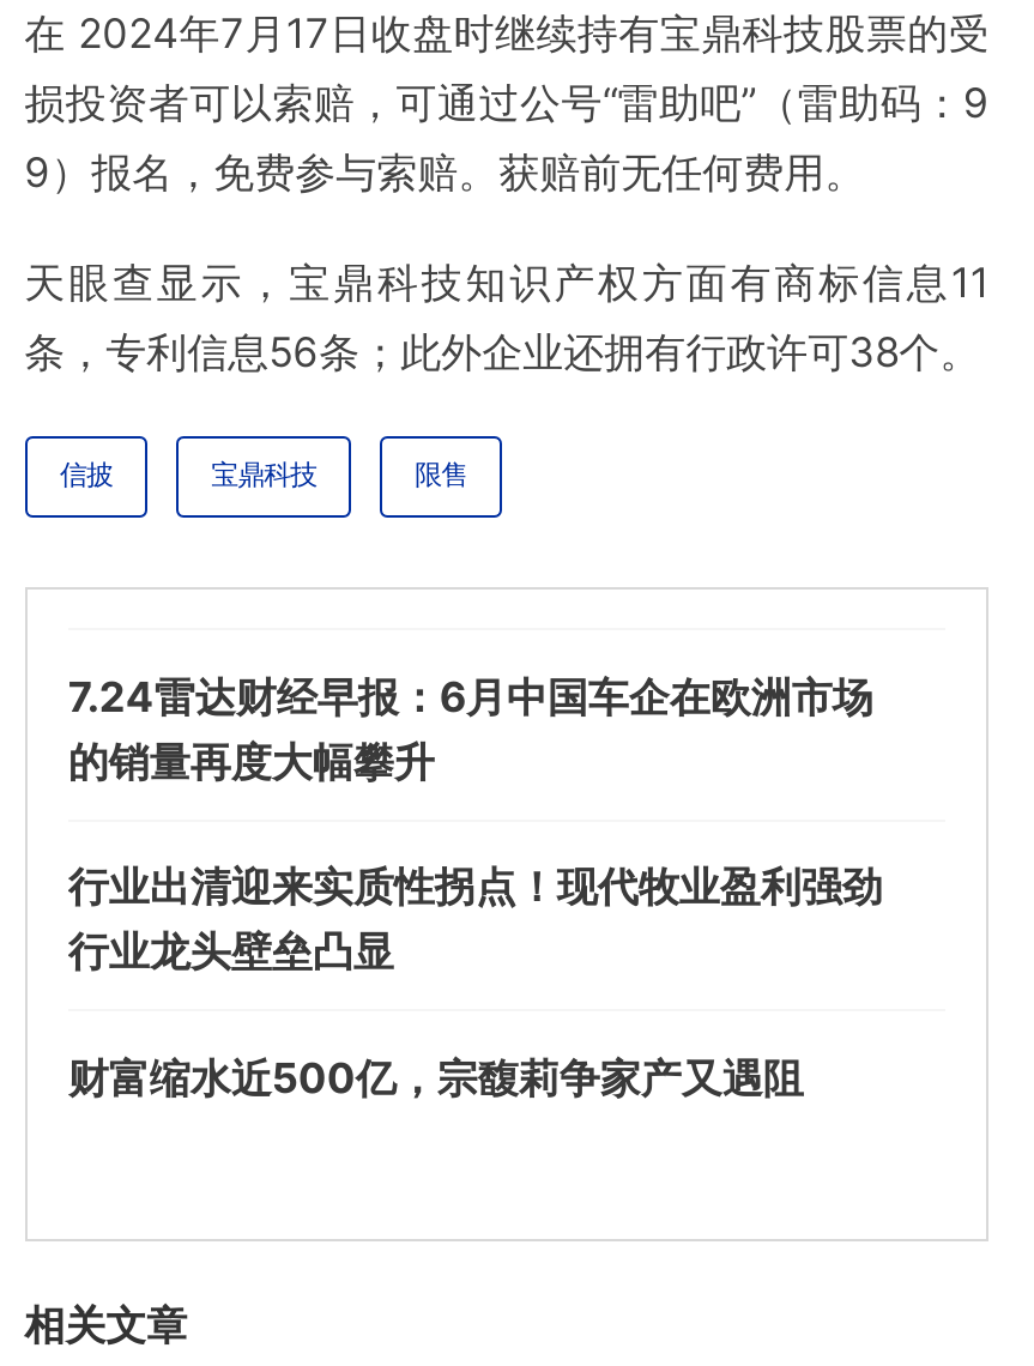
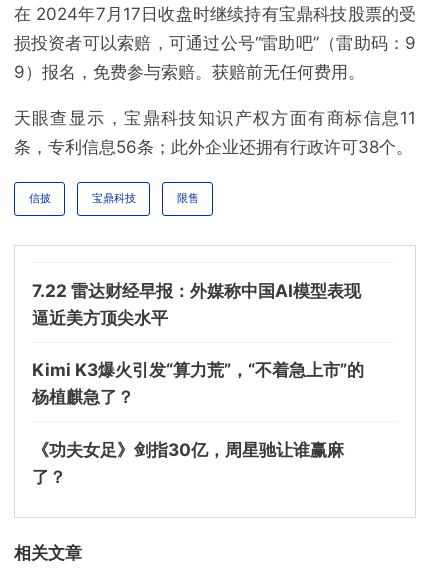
[68,670,873,785] 7.24雷达财经早报：6月中国车企在欧洲市场 | 的销量再度大幅攀升 -> [32,280,361,328] 7.22 雷达财经早报：外媒称中国AI模型表现 | 逼近美方顶尖水平
[68,862,883,977] 行业出清迎来实质性拐点！现代牧业盈利强劲 | 行业龙头壁垒凸显 -> [32,359,364,407] Kimi K3爆火引发“算力荒”，“不着急上市”的 | 杨植麒急了？
[68,1053,804,1103] 财富缩水近500亿，宗馥莉争家产又遇阻 -> [32,439,344,487] 《功夫女足》剑指30亿，周星驰让谁赢麻 | 了？

